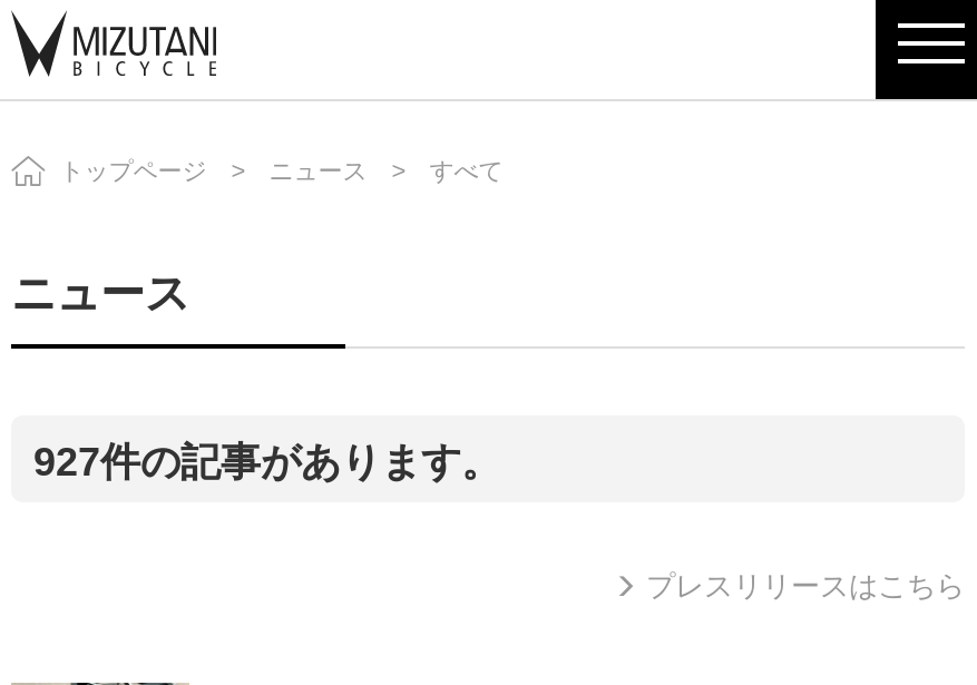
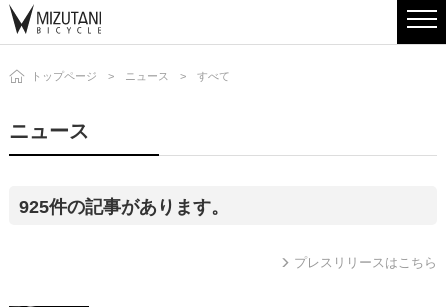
[33,440,501,485] 927件の記事があります。 -> [19,197,229,217] 925件の記事があります。

